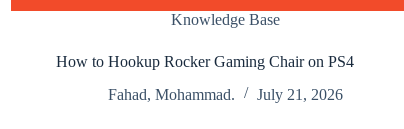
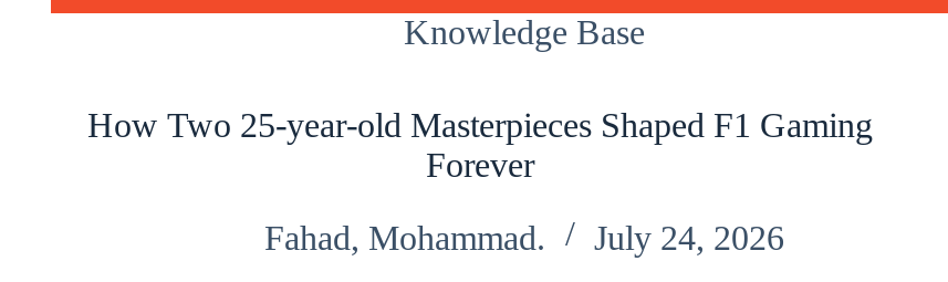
[56,53,354,70] How to Hookup Rocker Gaming Chair on PS4 -> [87,106,873,183] How Two 25-year-old Masterpieces Shaped F1 Gaming | Forever
[107,86,342,103] Fahad, Mohammad. July 21, 2026 -> [264,218,784,256] Fahad, Mohammad. July 24, 2026

